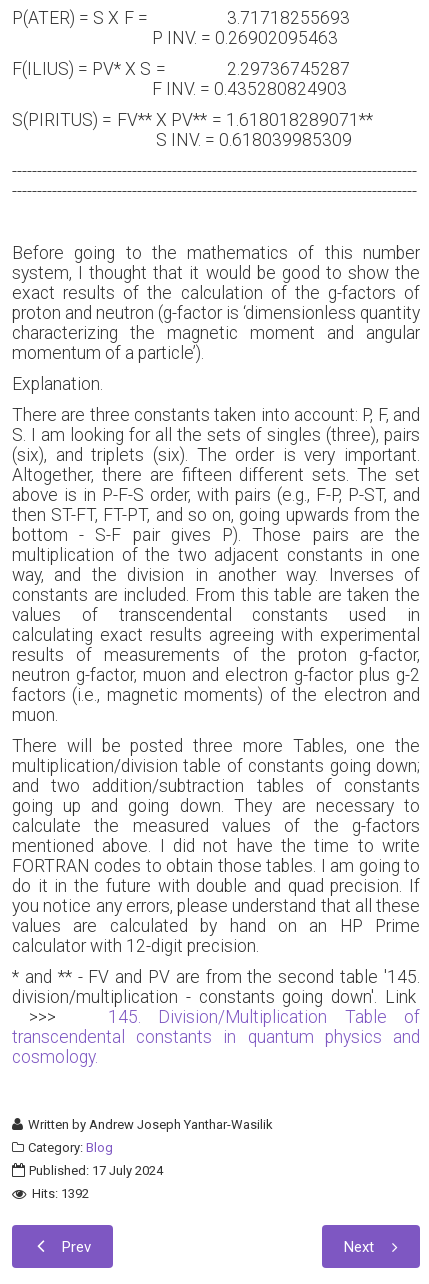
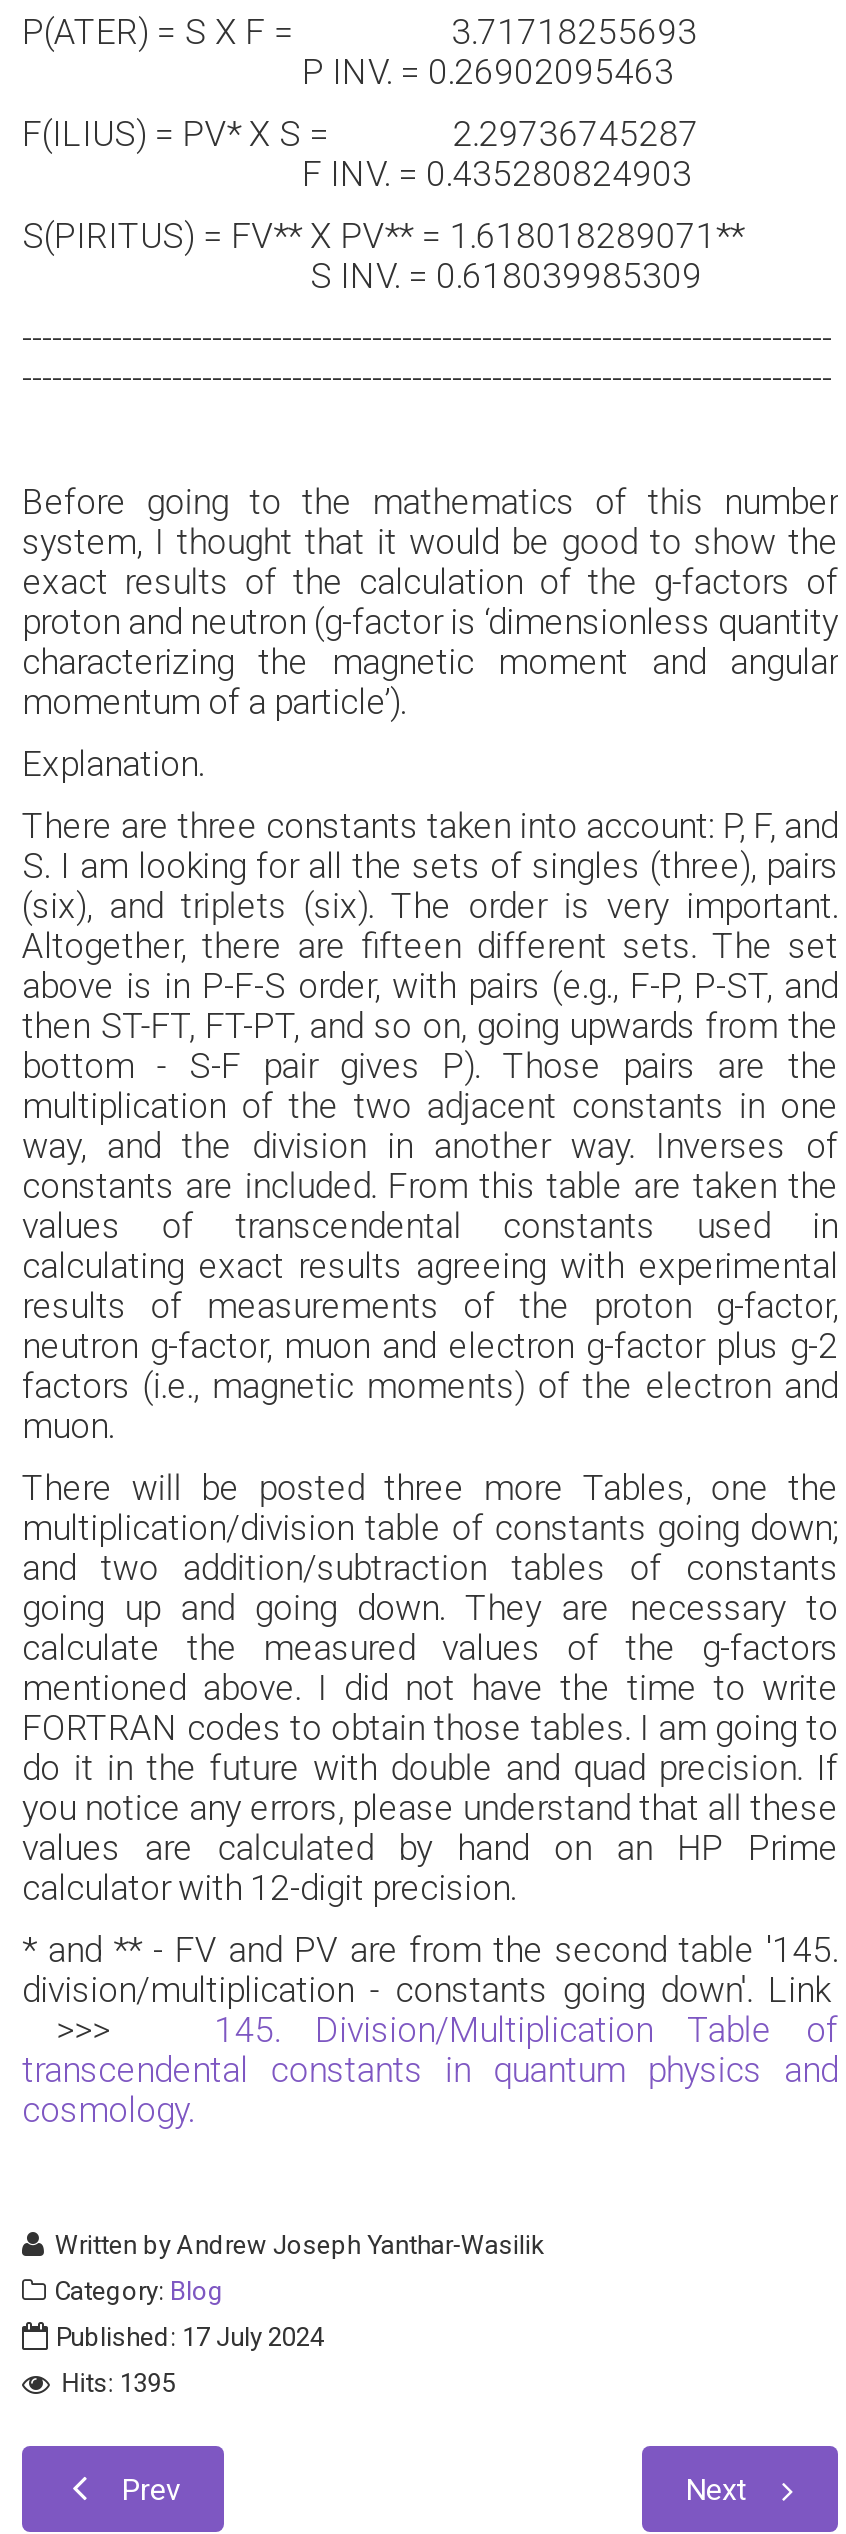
[32,1186,89,1201] Hits: 1392 -> [62,2368,176,2398] Hits: 1395

